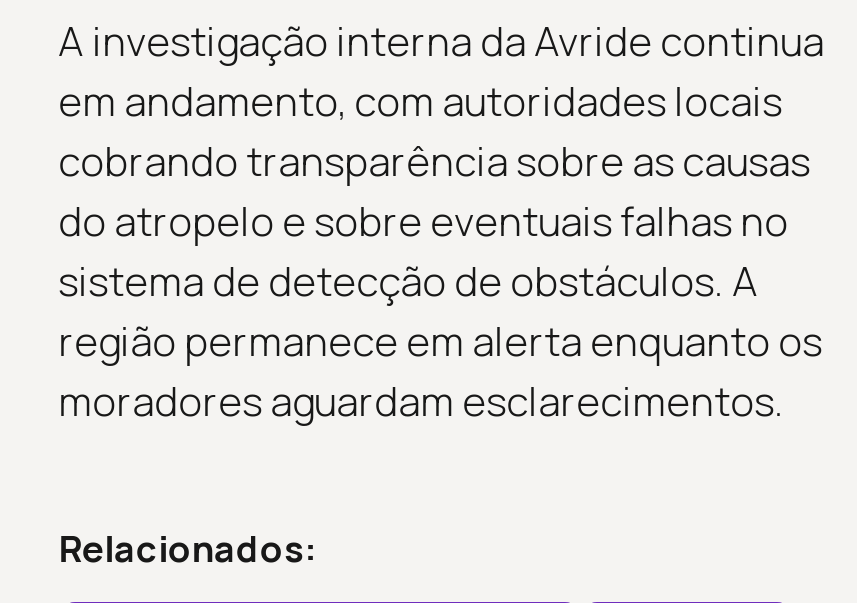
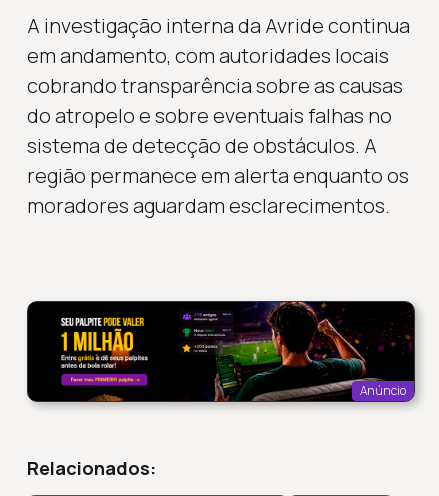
none -> [26,300,419,406] [image] | Anúncio

